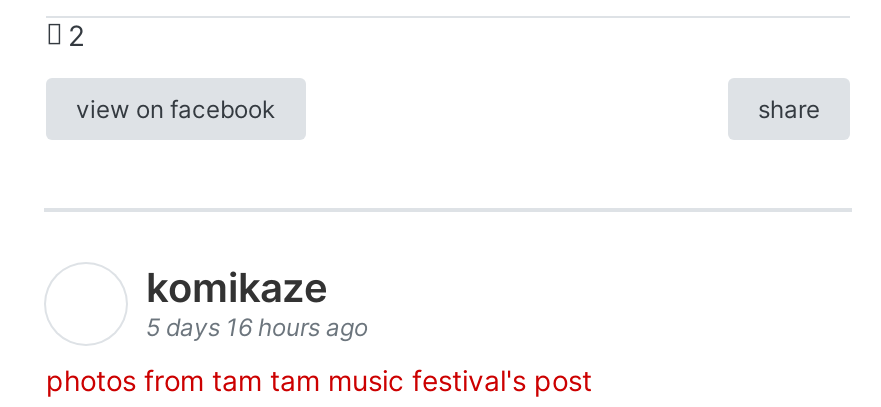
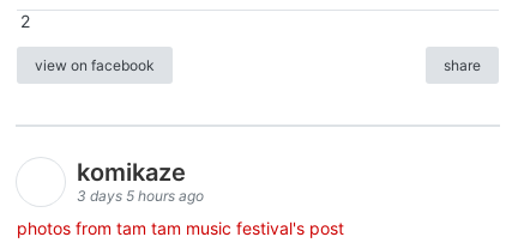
[146,311,368,341] 5 days 16 hours ago -> [77,186,204,204] 3 days 5 hours ago

